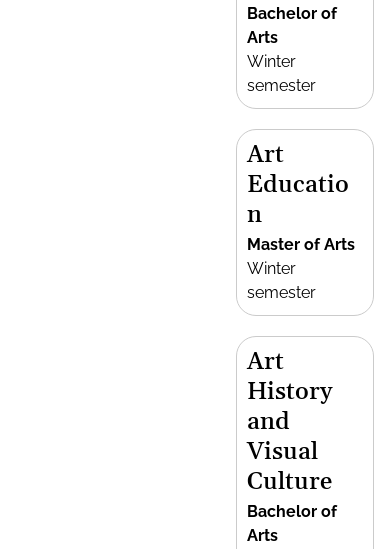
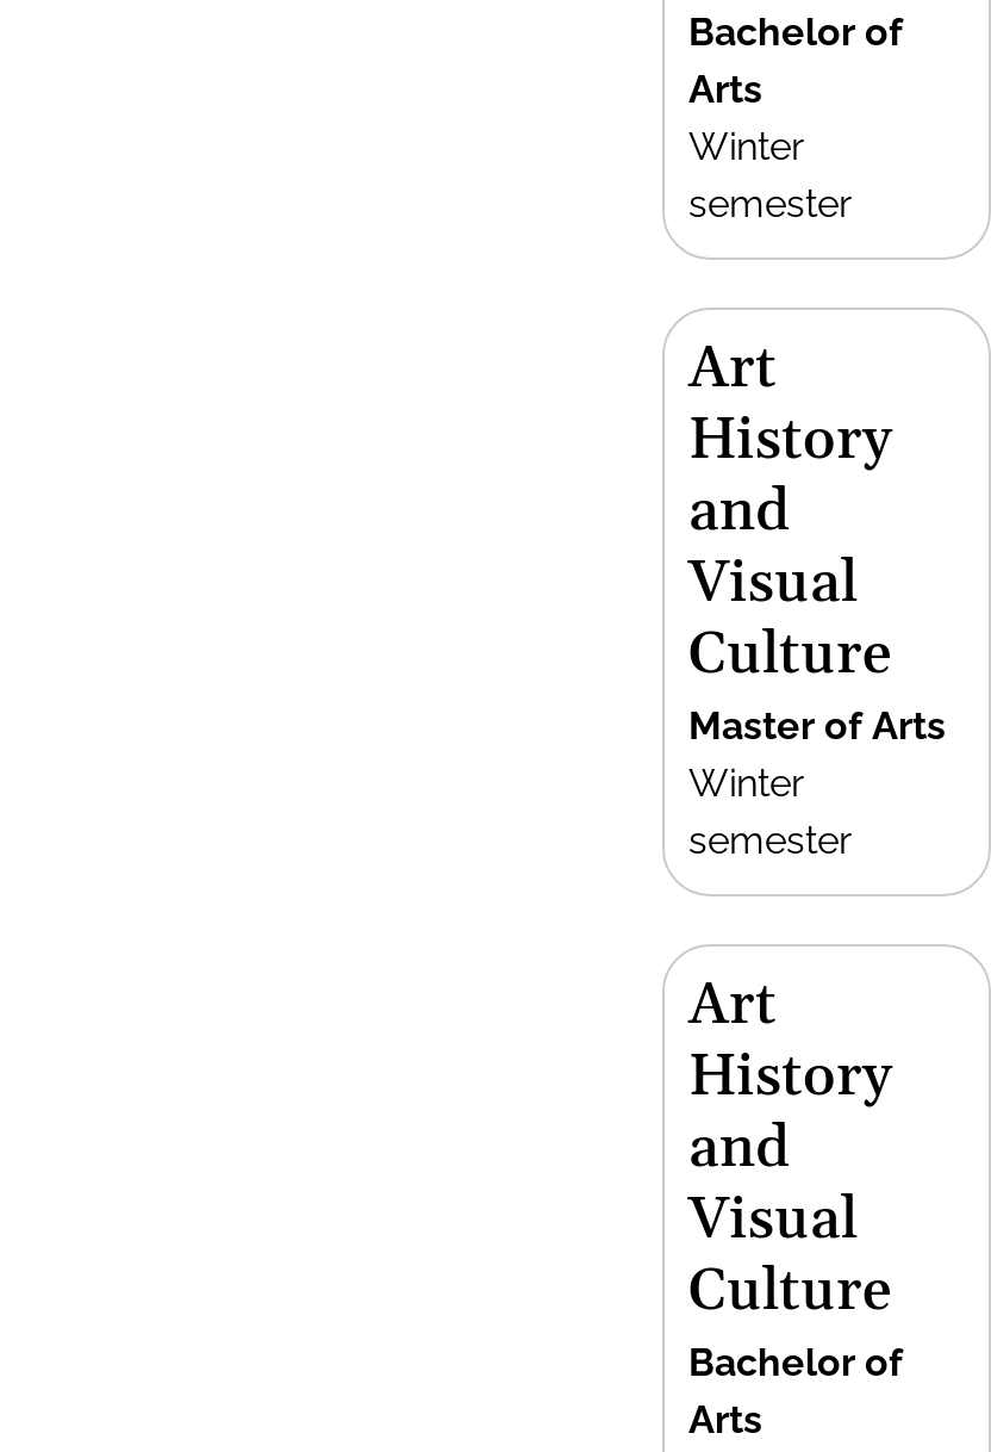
[247,170,349,230] Educatio | n -> [688,405,891,691] History | and | Visual | Culture

